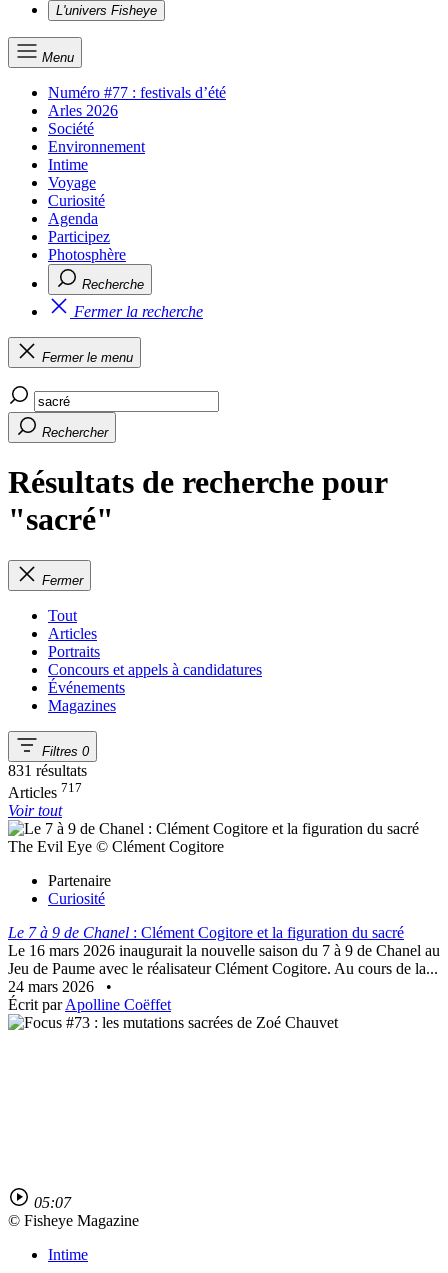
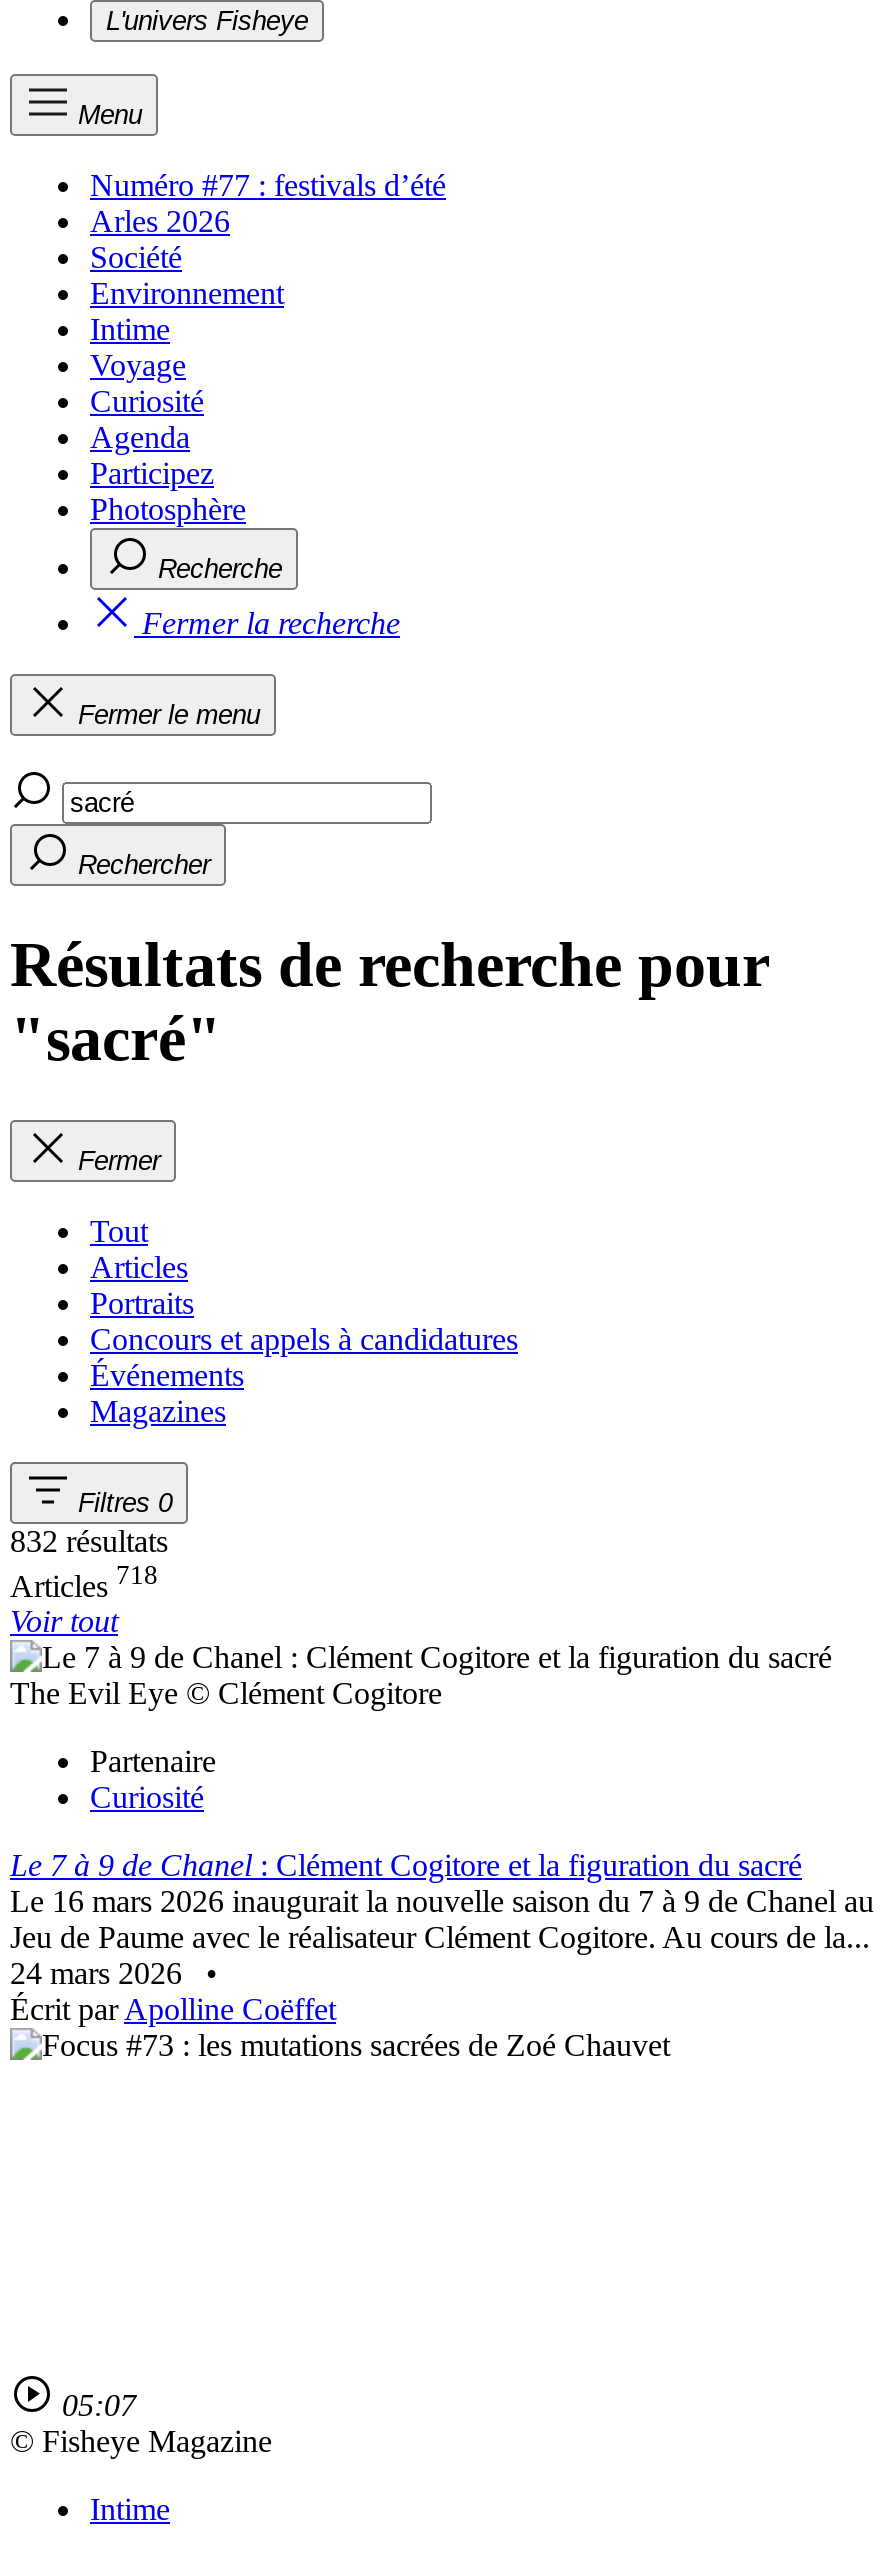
[8,762,87,779] 831 résultats -> [10,1524,168,1558] 832 résultats
[8,780,82,801] Articles 717 -> [10,1560,158,1602] Articles 718

